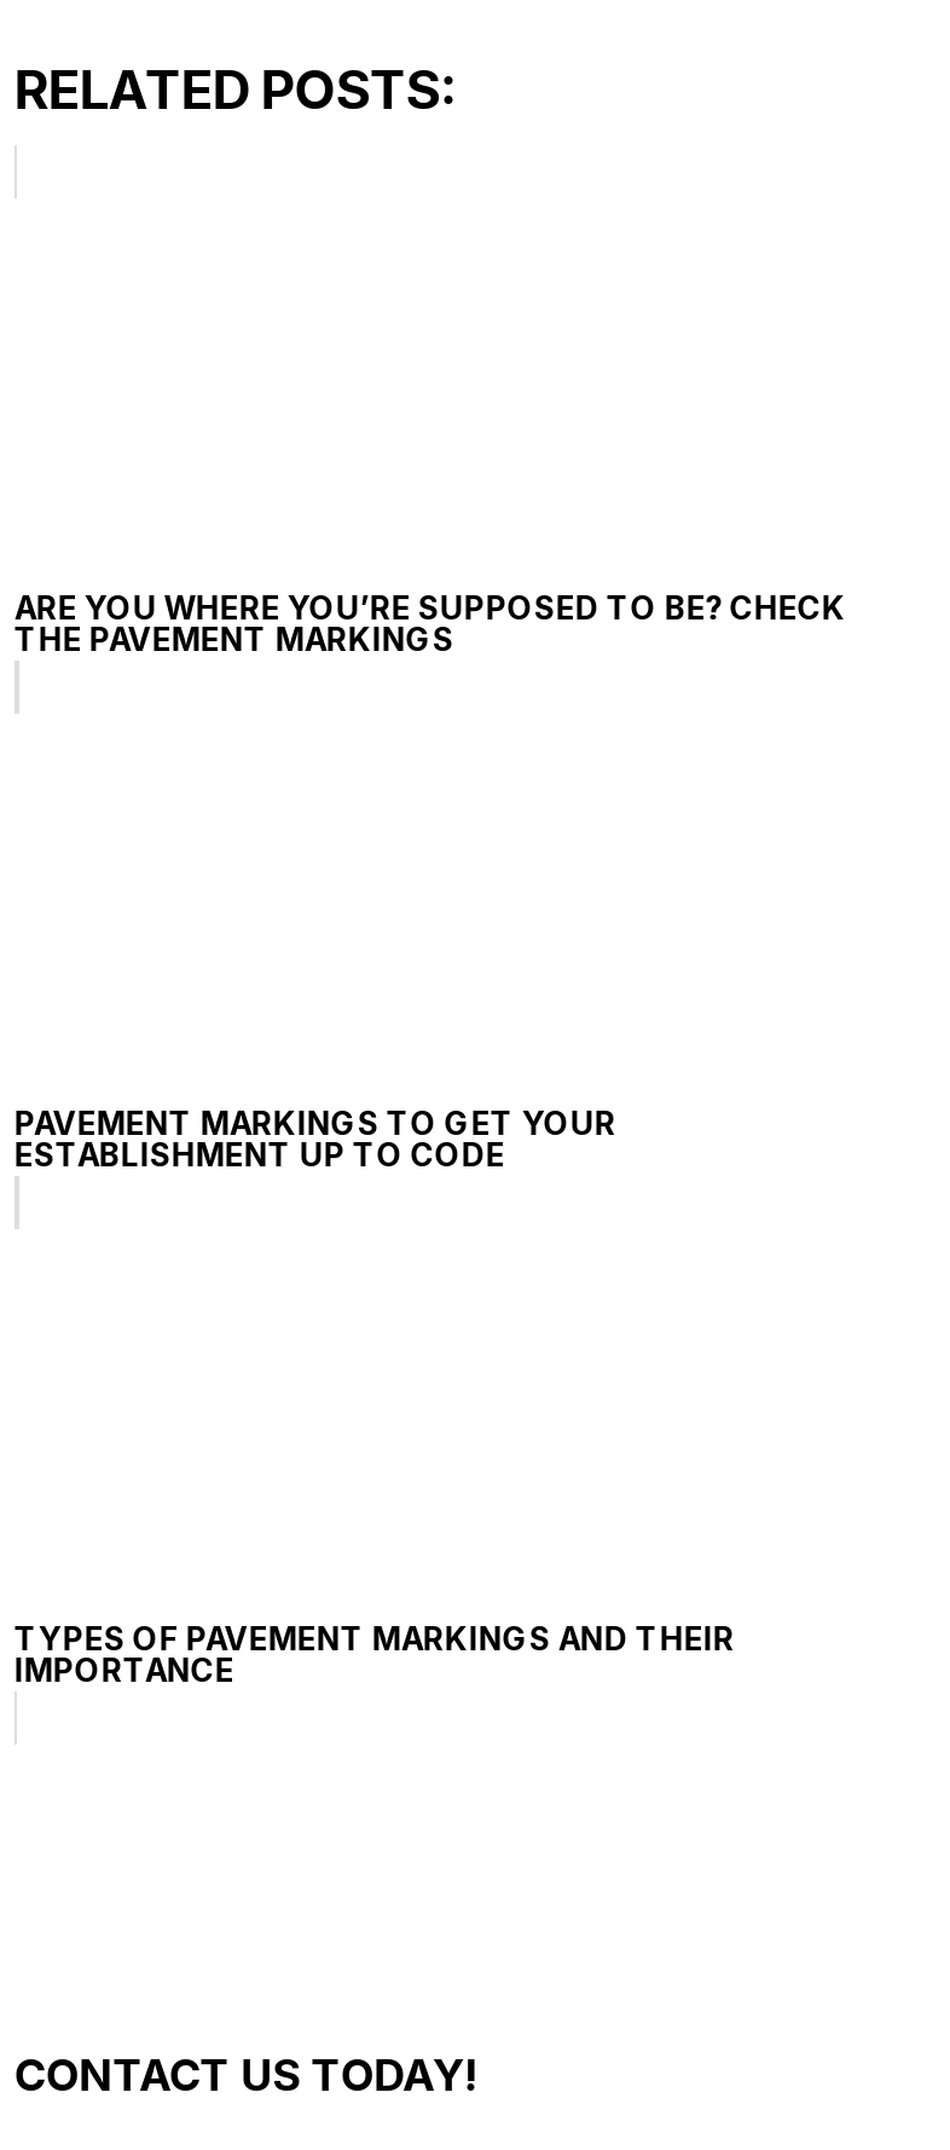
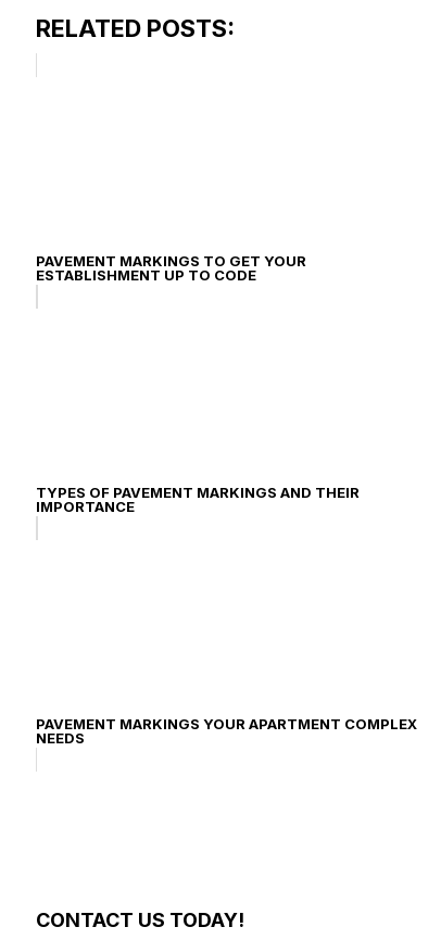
[14,589,846,659] ARE YOU WHERE YOU’RE SUPPOSED TO BE? CHECK | THE PAVEMENT MARKINGS -> none
moved [14,1104,734,1690] -> [36,253,359,516]: PAVEMENT MARKINGS TO GET YOUR | ESTABLISHMENT UP TO CODE | TYPES OF PAVEMENT MARKINGS AND THEIR | IMPORTANCE
none -> [36,716,417,747] PAVEMENT MARKINGS YOUR APARTMENT COMPLEX | NEEDS

